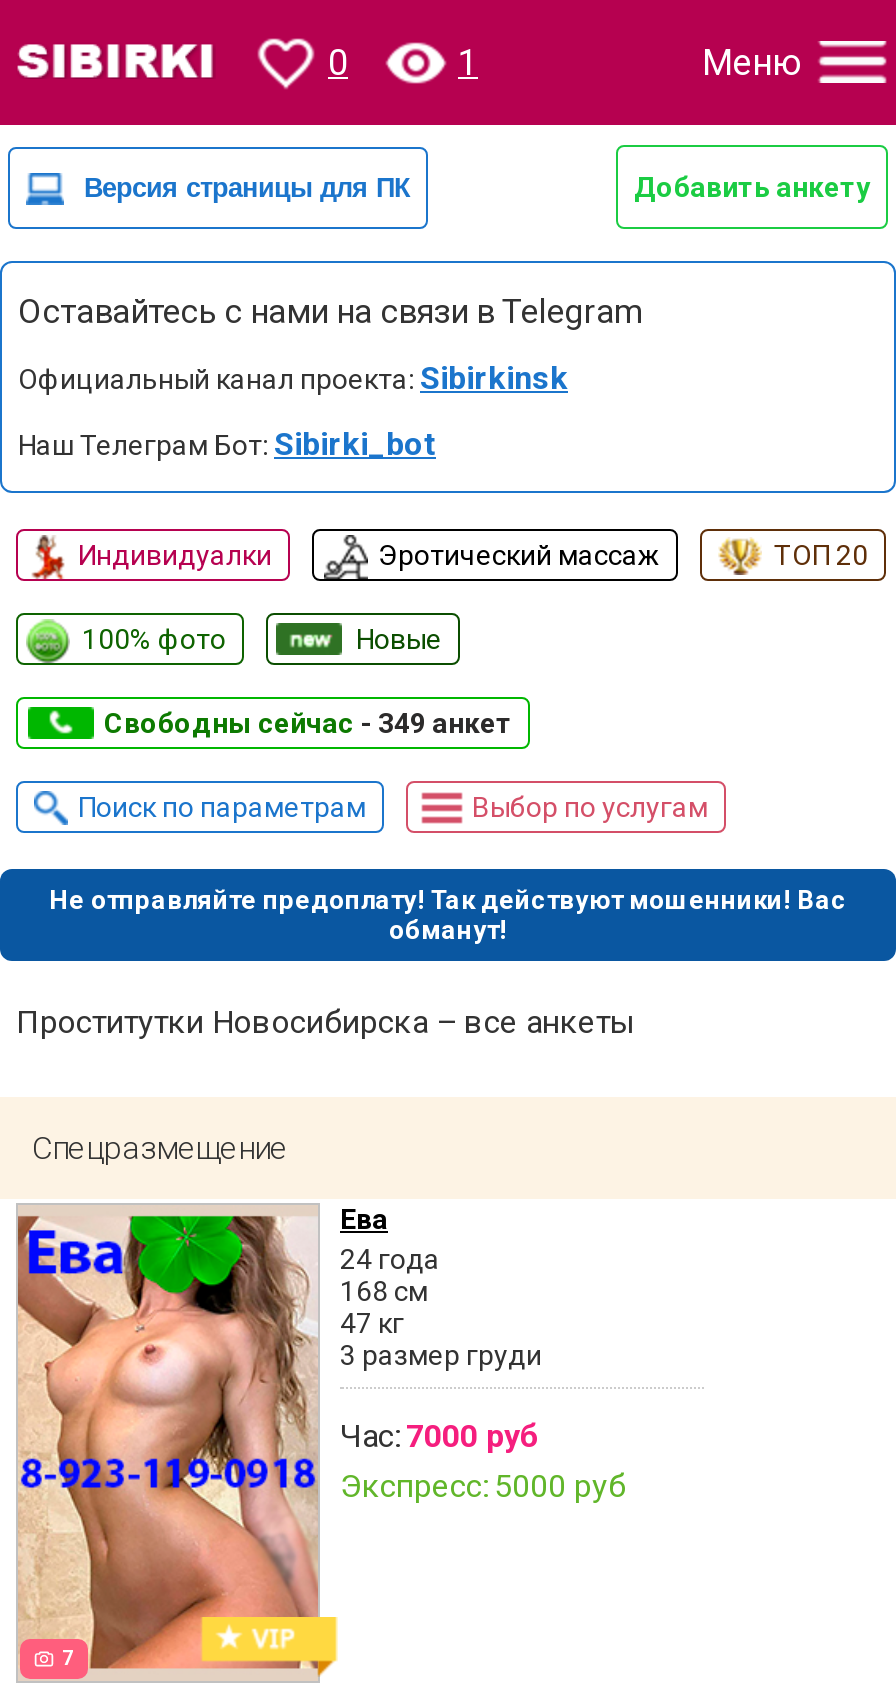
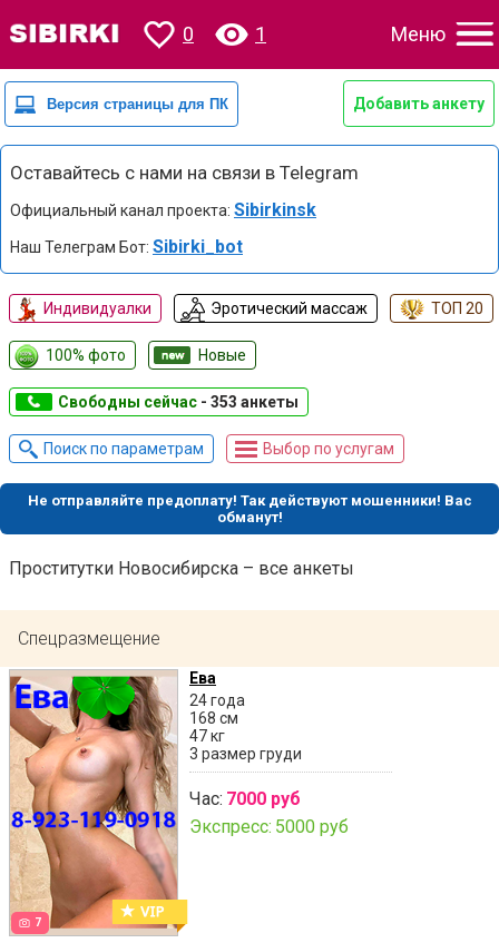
[104,707,512,739] Свободны сейчас - 349 анкет -> [58,393,299,411] Свободны сейчас - 353 анкеты

